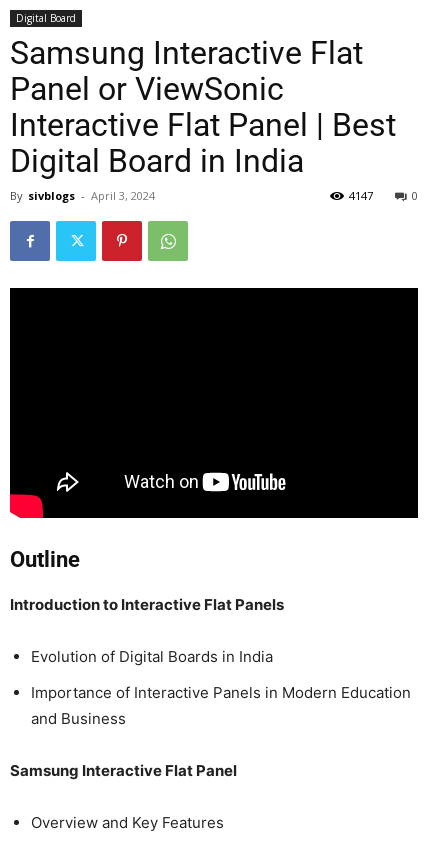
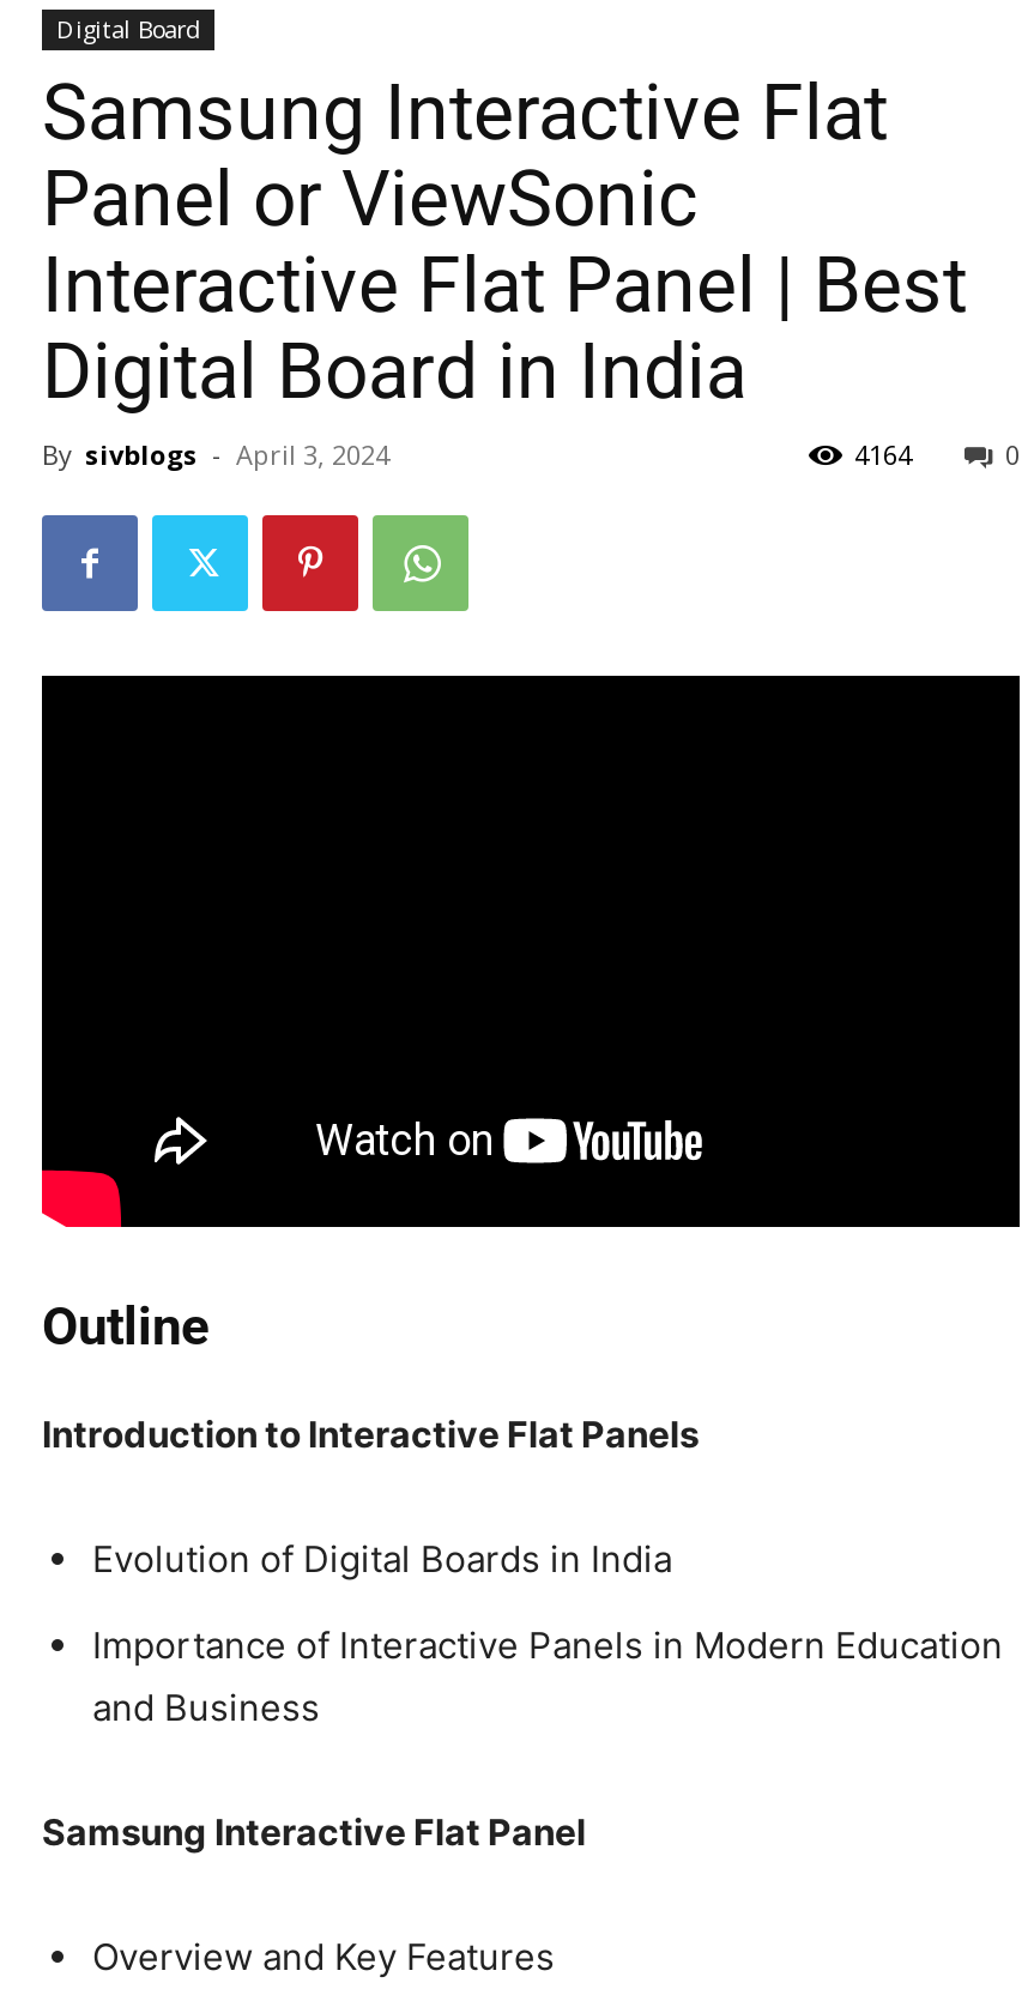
[349,188,373,203] 4147 -> [854,437,912,473] 4164

